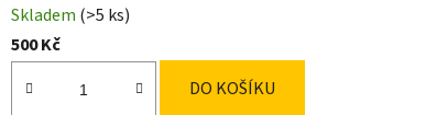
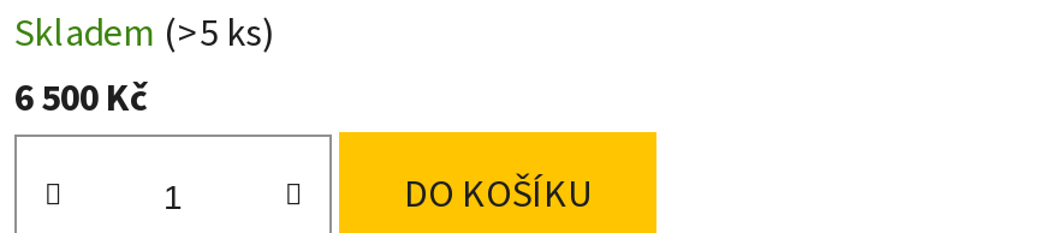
[11,33,61,57] 500 Kč -> [14,73,149,126] 6 500 Kč

